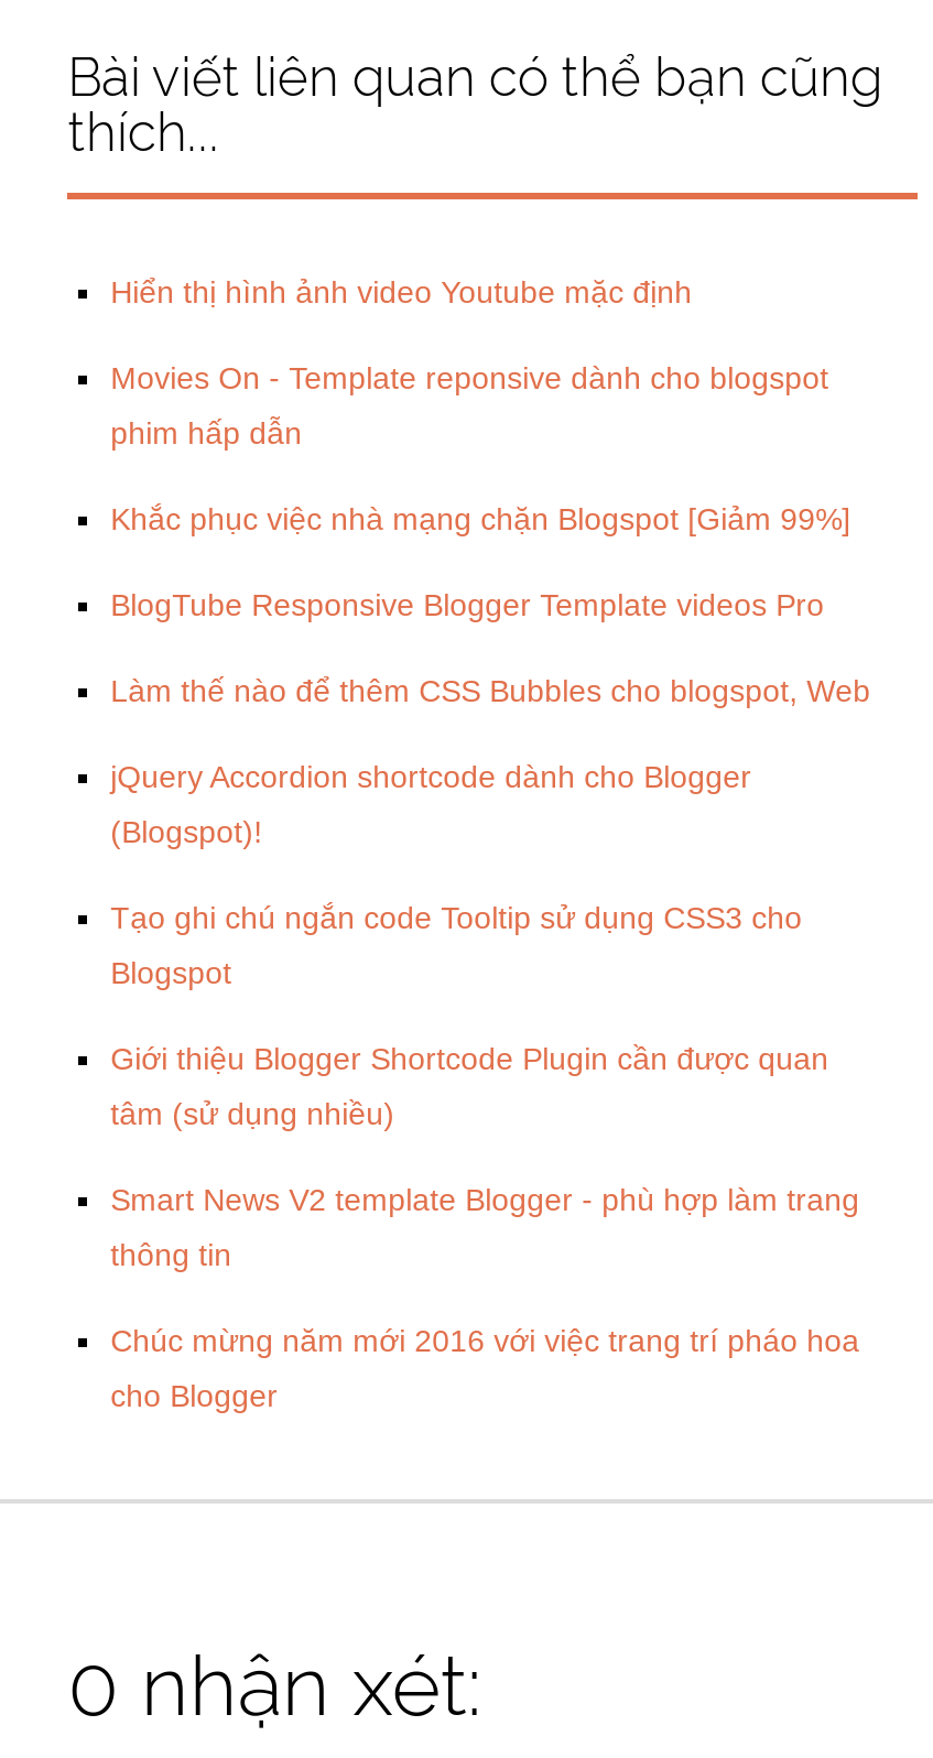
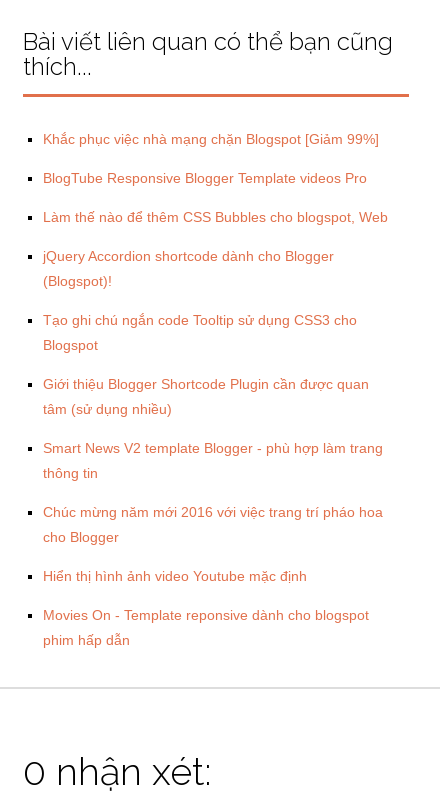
moved [110,274,829,451] -> [43,568,369,648]: Hiển thị hình ảnh video Youtube mặc định | Movies On - Template reponsive dành cho blogspot | phim hấp dẫn
moved [110,501,870,1413] -> [43,131,388,545]: Khắc phục việc nhà mạng chặn Blogspot [Giảm 99%] | BlogTube Responsive Blogger Template videos Pro | Làm thế nào để thêm CSS Bubbles cho blogspot, Web | ... | Chúc mừng năm mới 2016 với việc trang trí pháo hoa | cho Blogger

